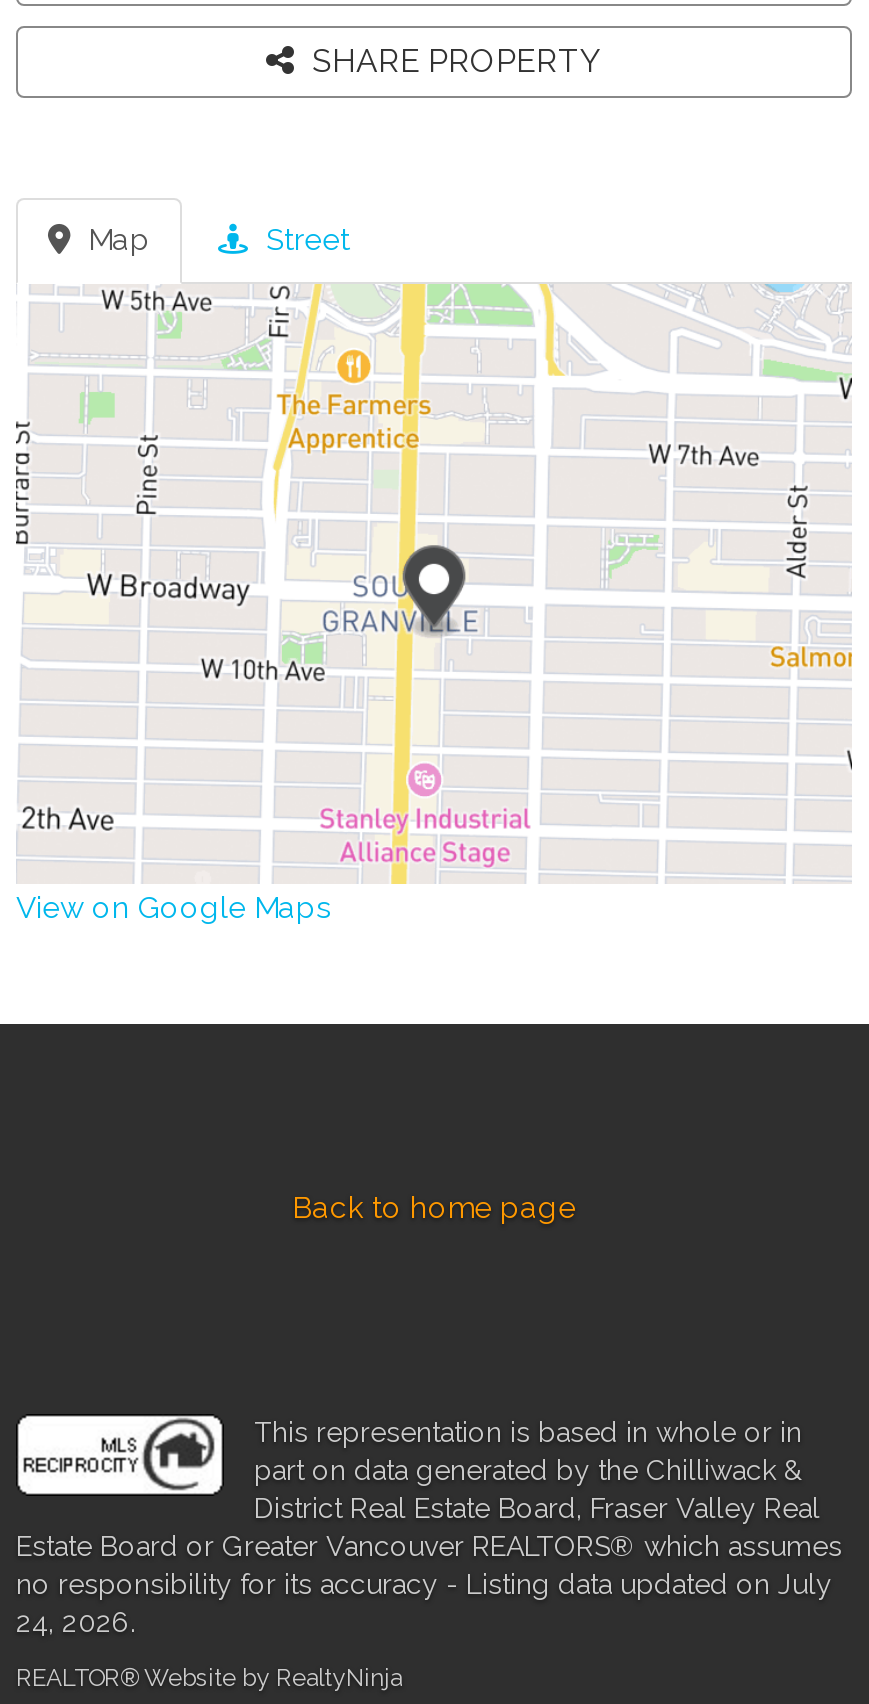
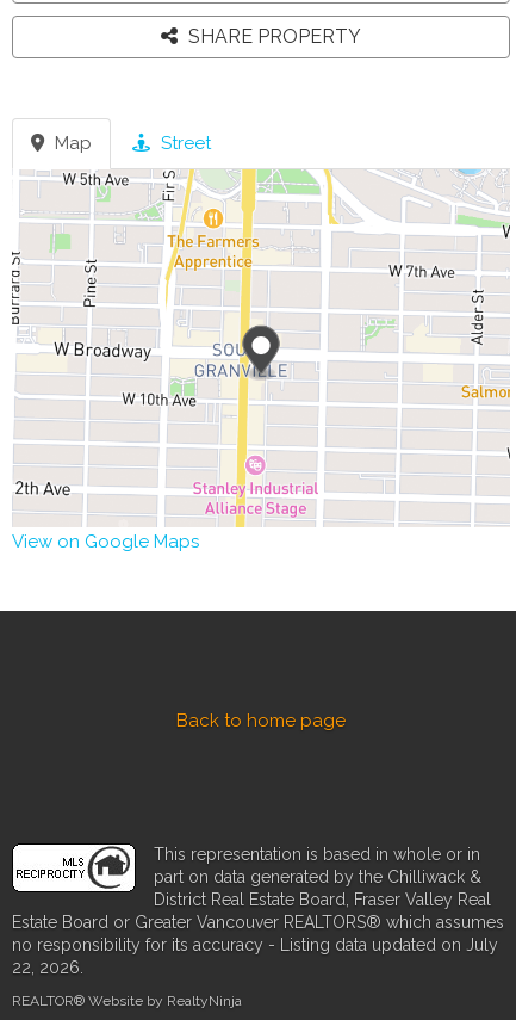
[16,1605,136,1637] 24, 2026. -> [12,957,83,977] 22, 2026.

